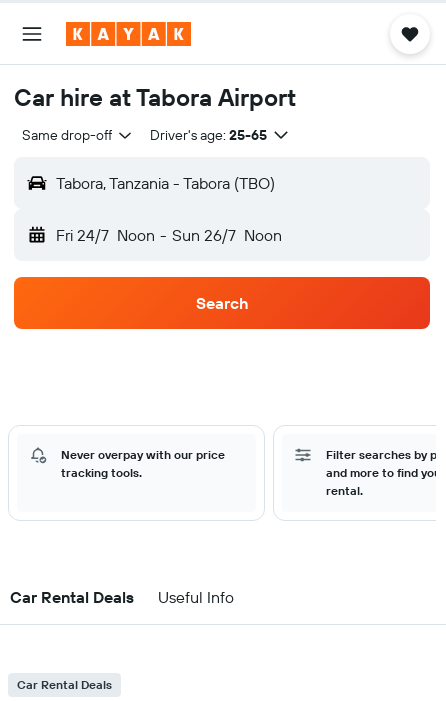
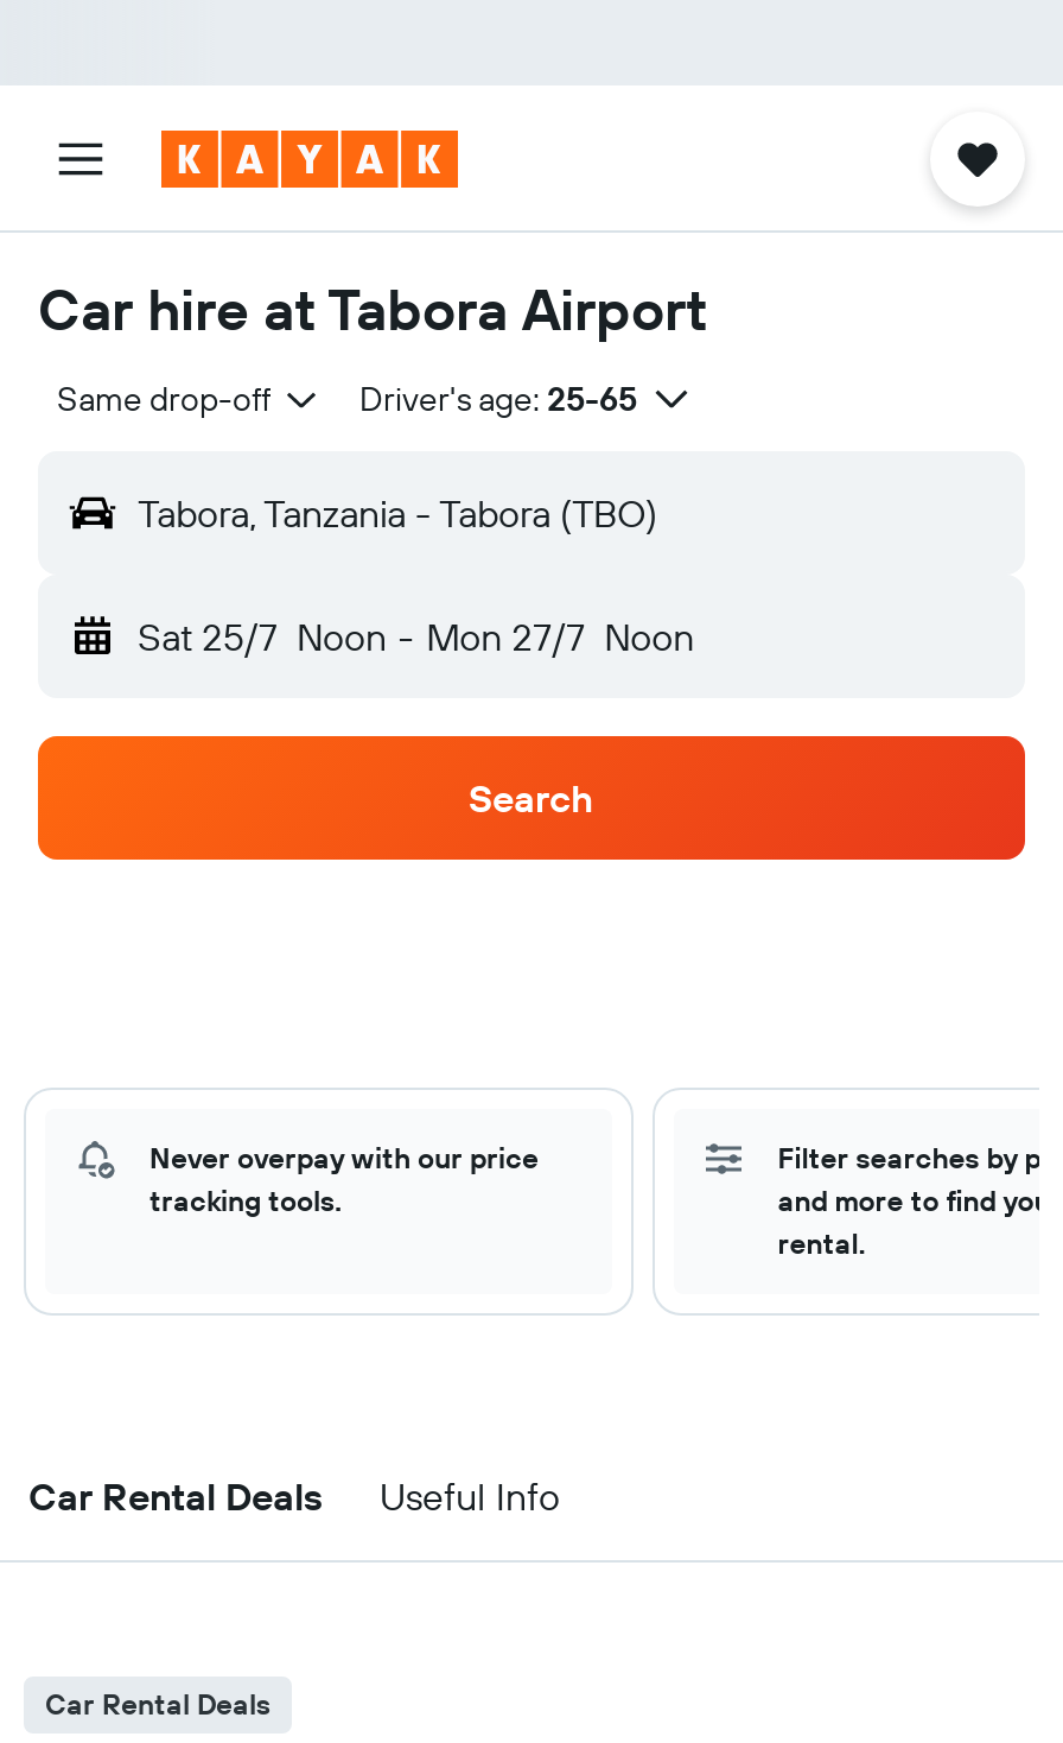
[56,225,282,245] Fri 24/7 Noon - Sun 26/7 Noon -> [138,613,694,660] Sat 25/7 Noon - Mon 27/7 Noon

